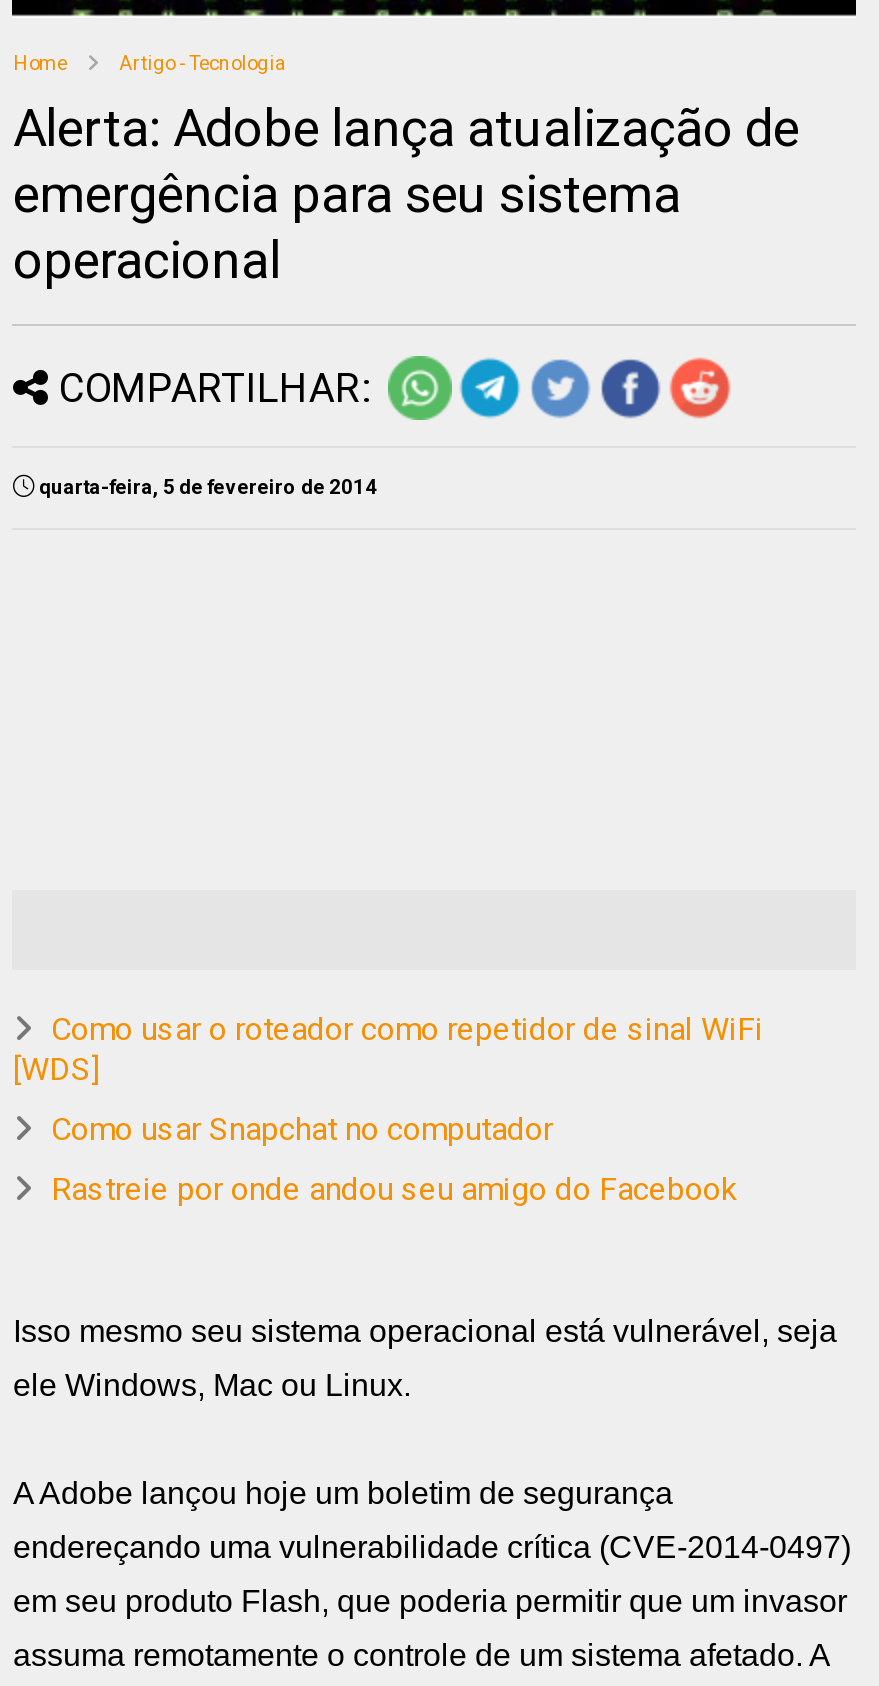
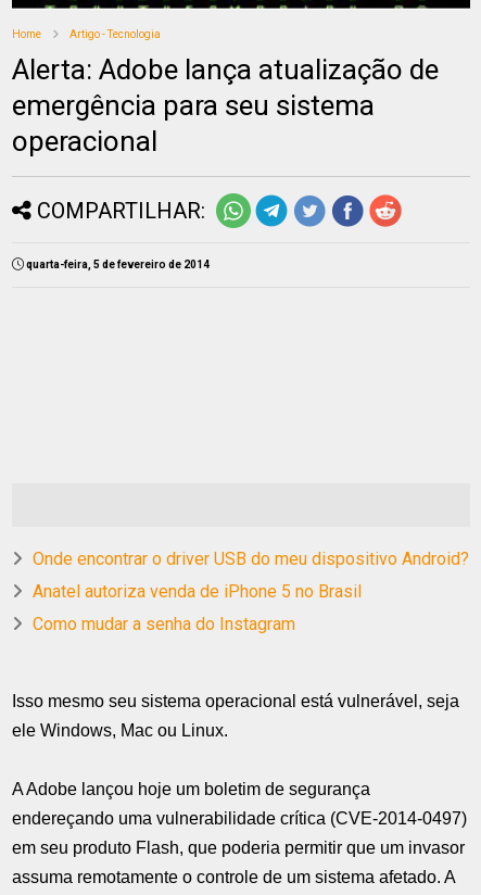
[13,1010,763,1088] Como usar o roteador como repetidor de sinal WiFi | [WDS] -> [33,548,469,569] Onde encontrar o driver USB do meu dispositivo Android?
[51,1110,553,1148] Como usar Snapchat no computador -> [33,581,362,602] Anatel autoriza venda de iPhone 5 no Brasil
[51,1170,737,1208] Rastreie por onde andou seu amigo do Facebook -> [33,613,296,634] Como mudar a senha do Instagram

